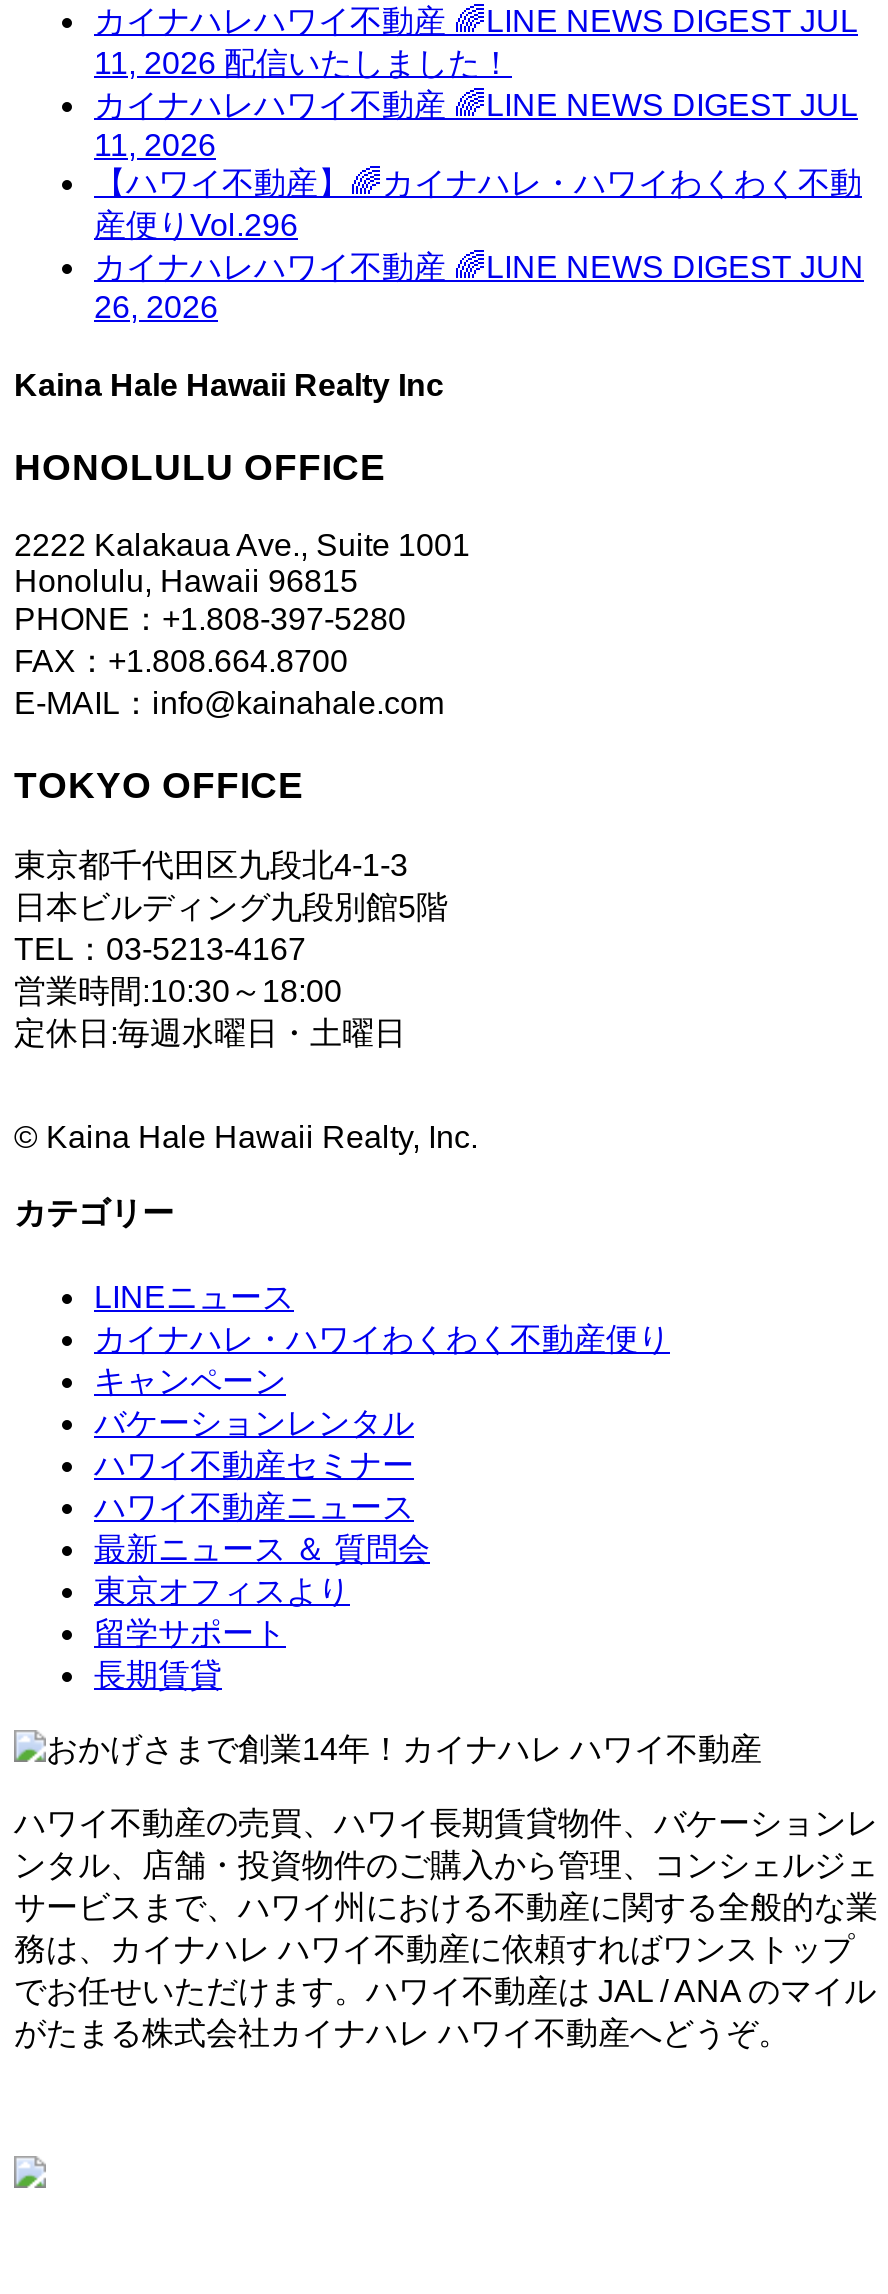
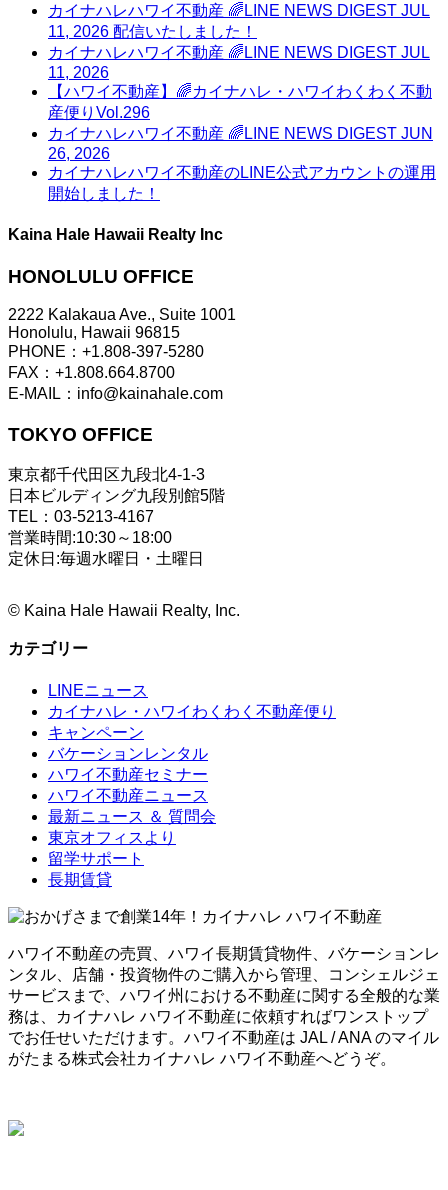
none -> [48,164,436,202] カイナハレハワイ不動産のLINE公式アカウントの運用 | 開始しました！

